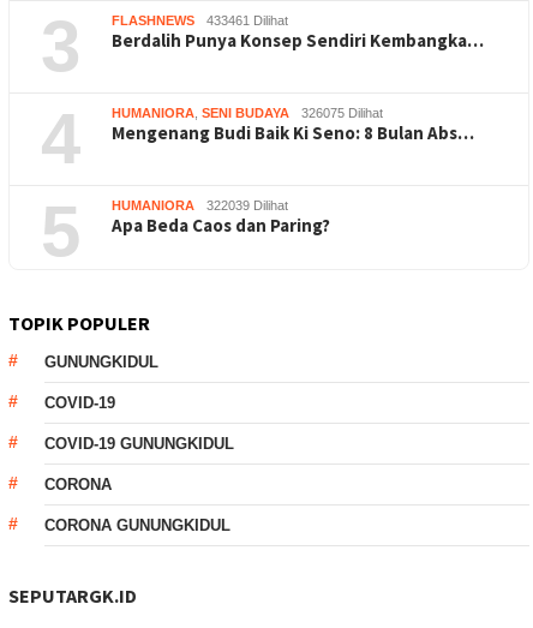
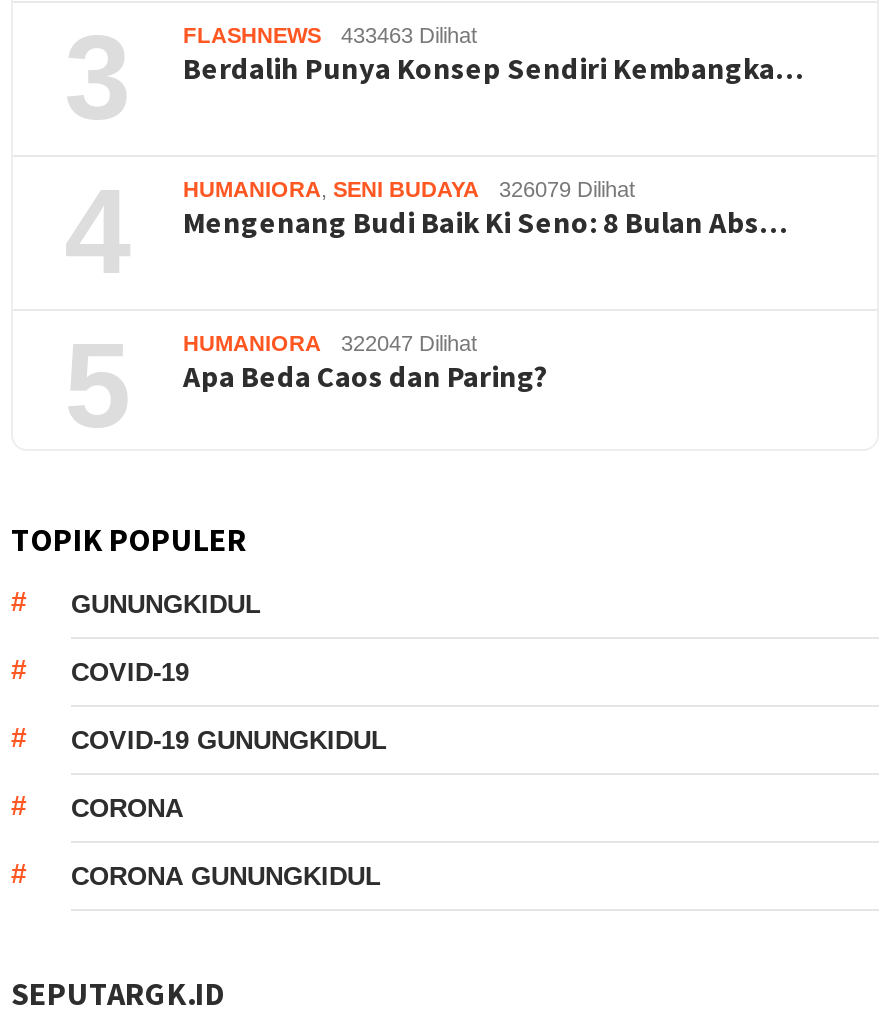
[112,14,288,28] FLASHNEWS 433461 Dilihat -> [183,23,477,47] FLASHNEWS 433463 Dilihat
[112,106,383,121] HUMANIORA, SENI BUDAYA 326075 Dilihat -> [183,177,635,201] HUMANIORA, SENI BUDAYA 326079 Dilihat
[112,199,288,213] HUMANIORA 322039 Dilihat -> [183,331,477,355] HUMANIORA 322047 Dilihat

